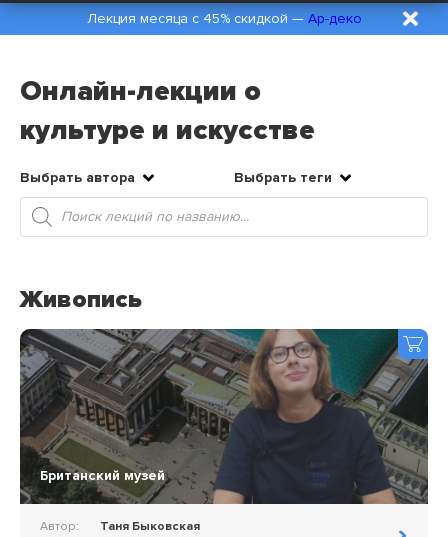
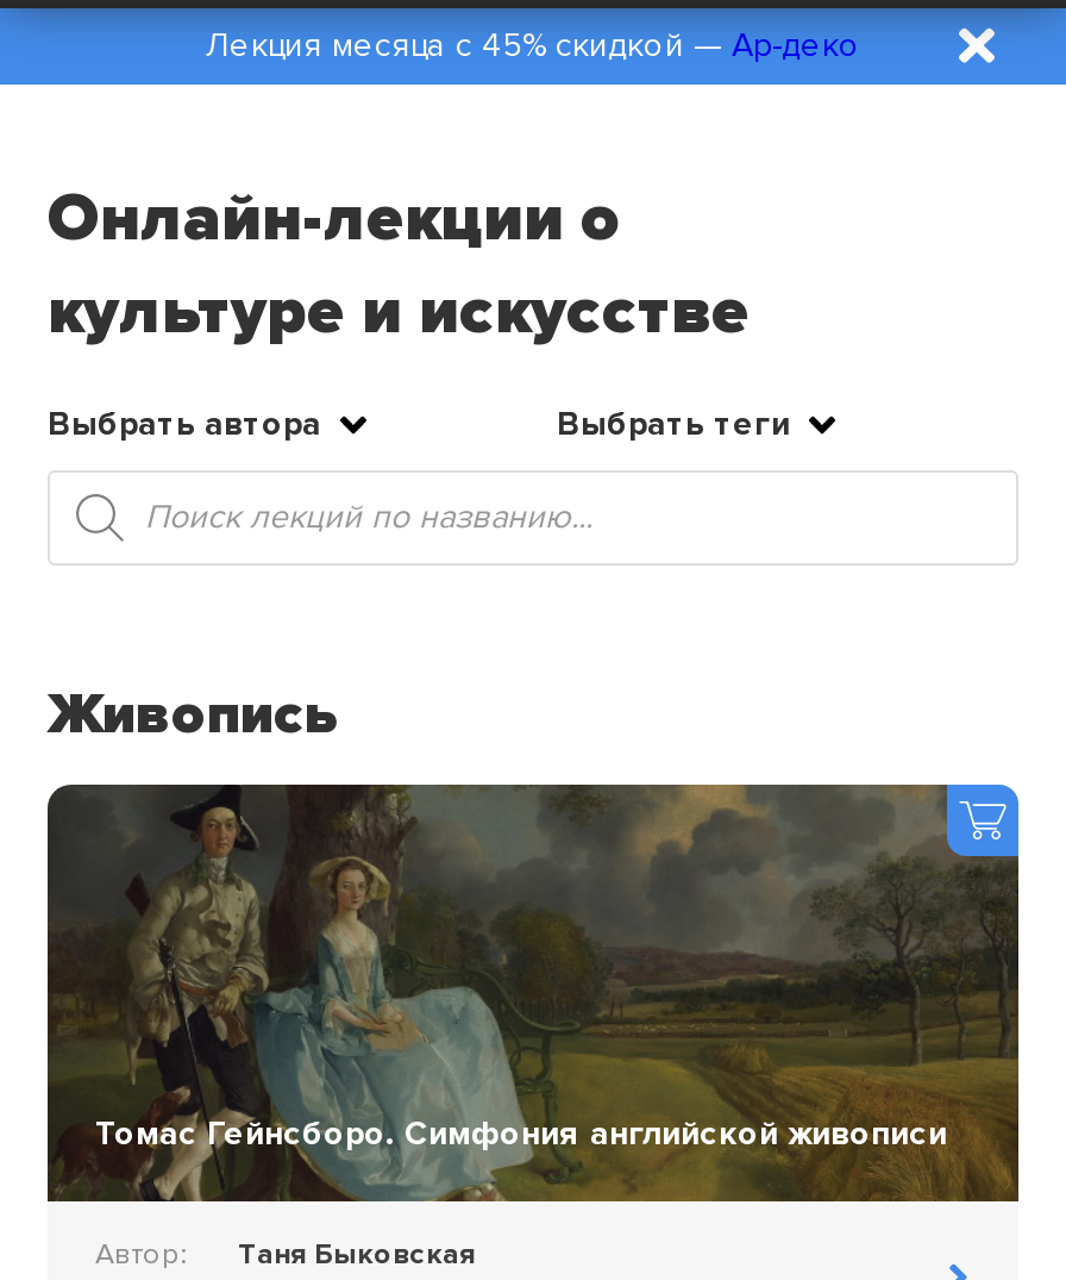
[19,328,428,504] [image] | Британский музей -> [48,782,1018,1204] [image] | Томас Гейнсборо. Симфония английской живописи

